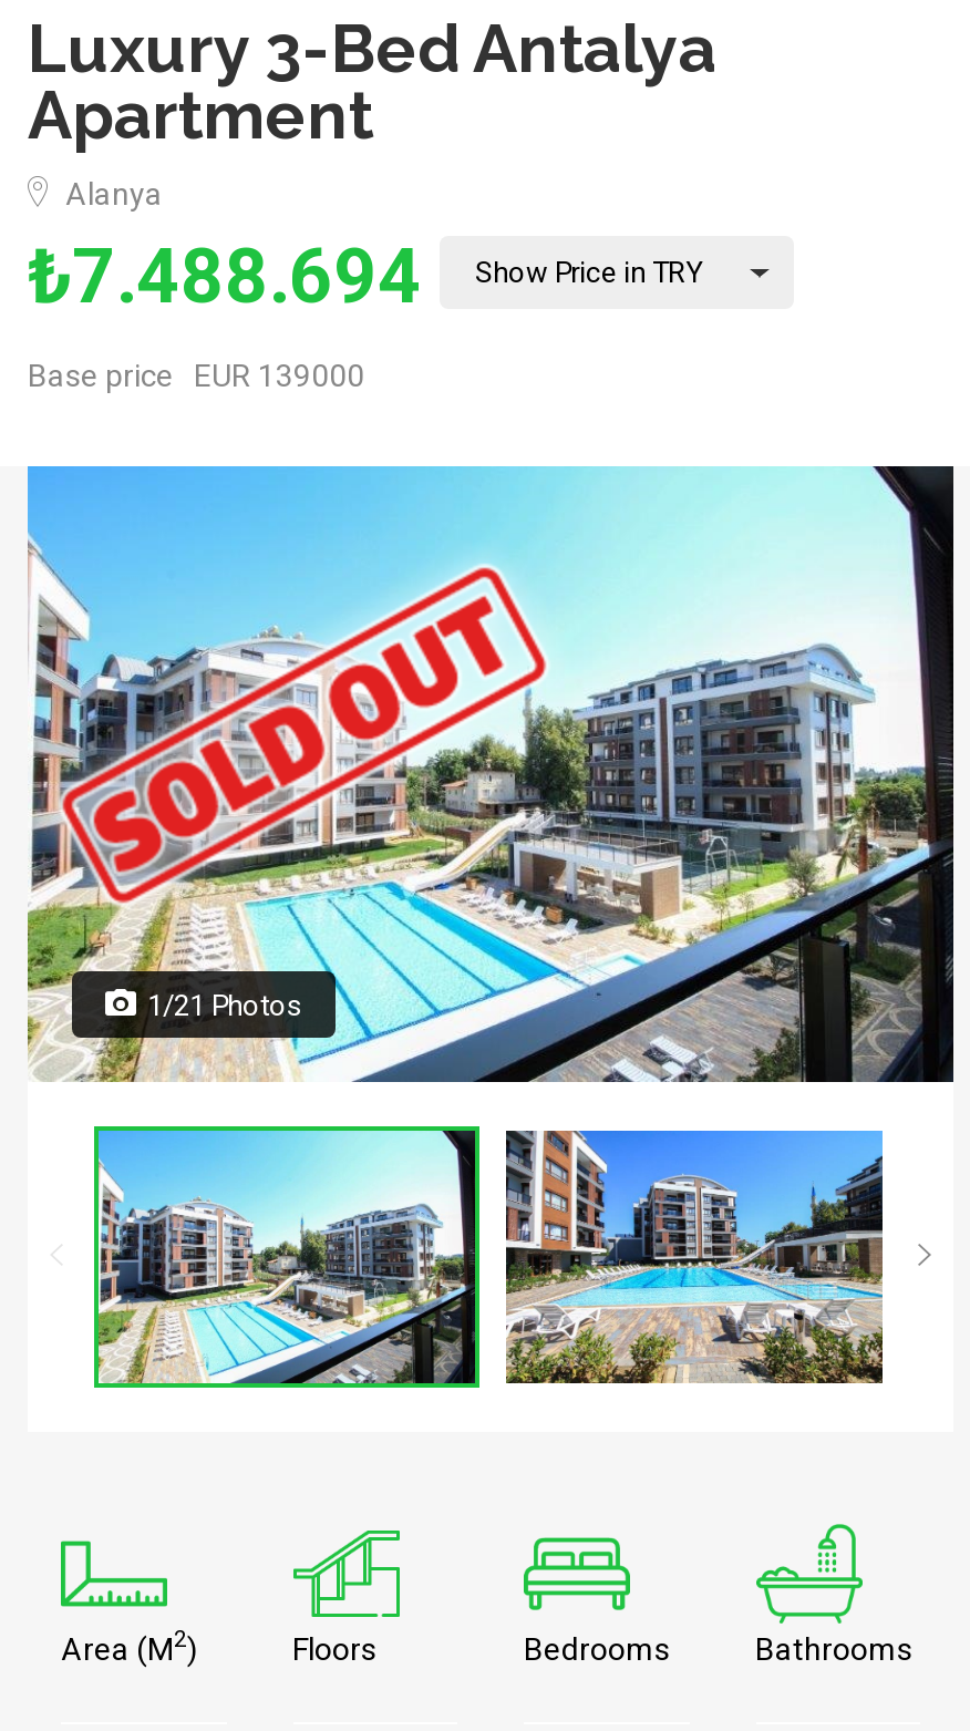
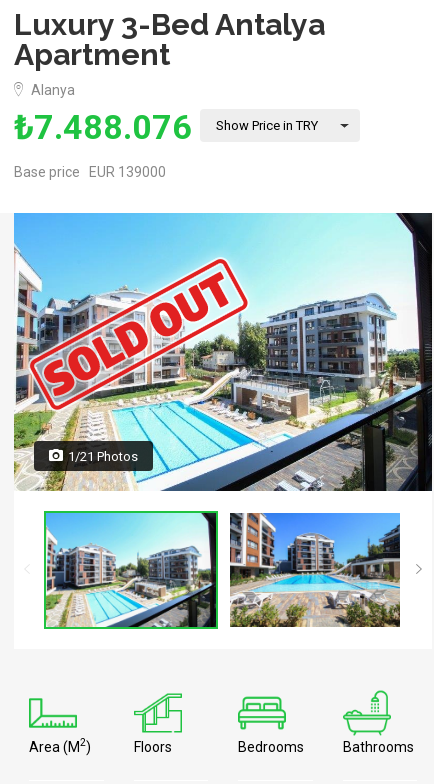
[28,231,701,320] ₺7.488.694 Show Price in TRY -> [14,107,318,147] ₺7.488.076 Show Price in TRY

